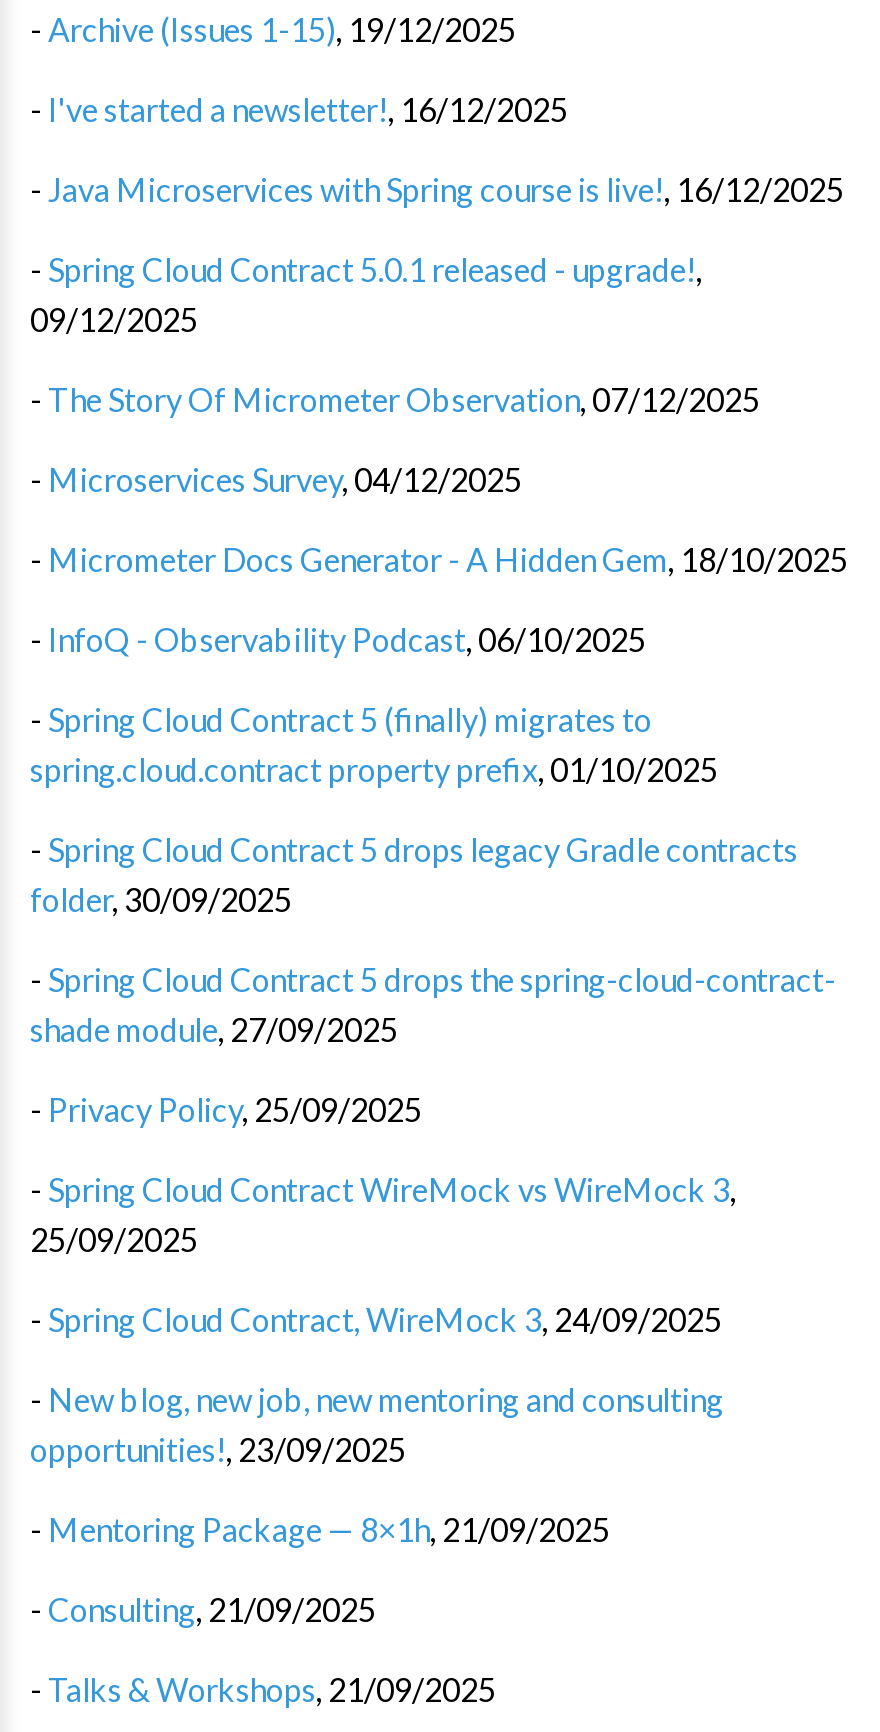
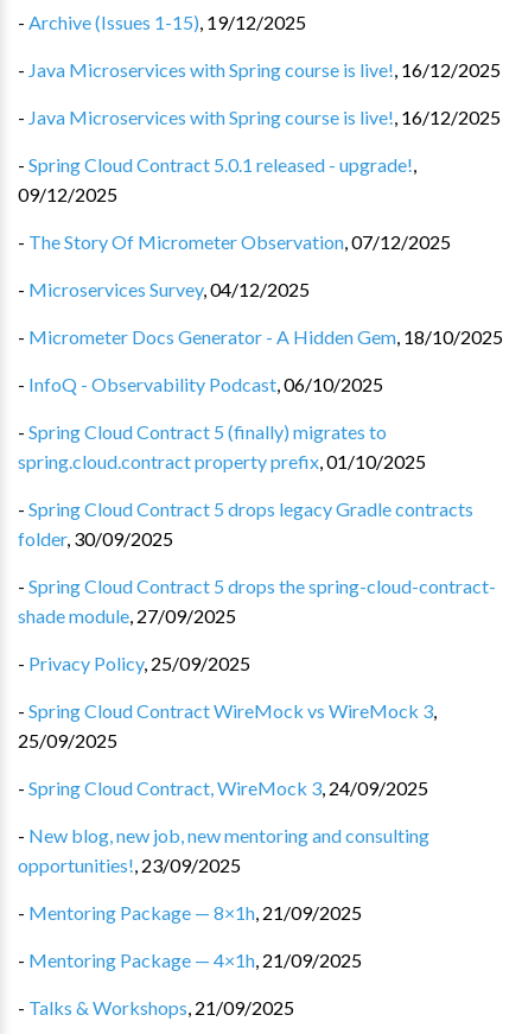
[30,90,568,128] - I've started a newsletter!, 16/12/2025 -> [18,58,501,81] - Java Microservices with Spring course is live!, 16/12/2025
[30,1590,376,1628] - Consulting, 21/09/2025 -> [18,949,362,971] - Mentoring Package — 4×1h, 21/09/2025

